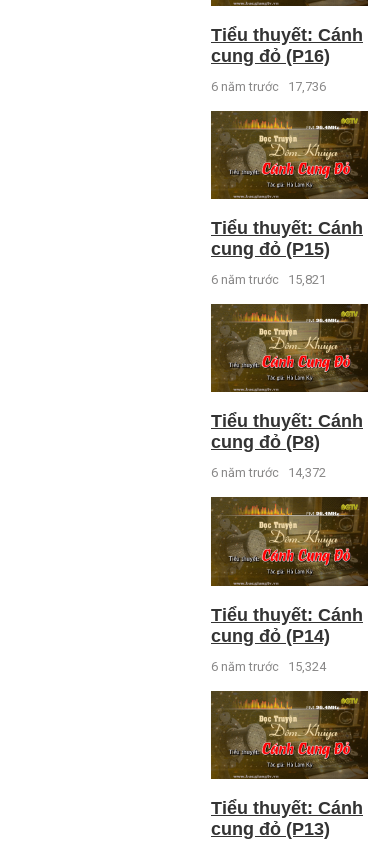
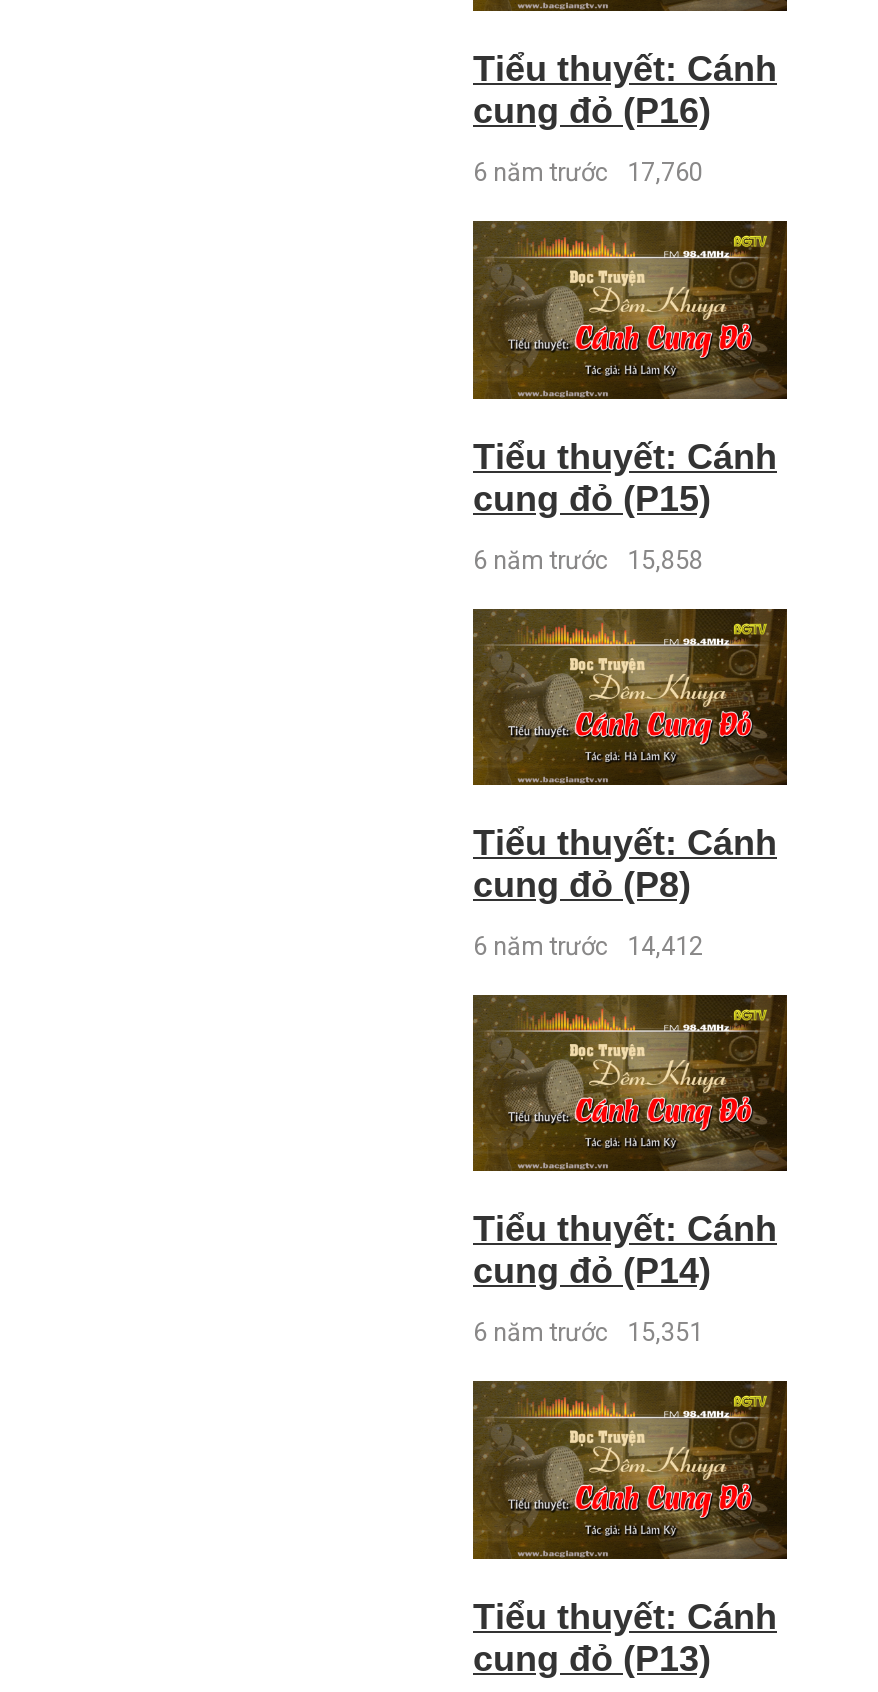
[211,79,326,94] 6 năm trước 17,736 -> [473,157,703,187] 6 năm trước 17,760
[211,272,326,287] 6 năm trước 15,821 -> [473,544,703,574] 6 năm trước 15,858
[211,465,326,480] 6 năm trước 14,372 -> [473,931,703,961] 6 năm trước 14,412
[211,659,326,674] 6 năm trước 15,324 -> [473,1317,703,1347] 6 năm trước 15,351

